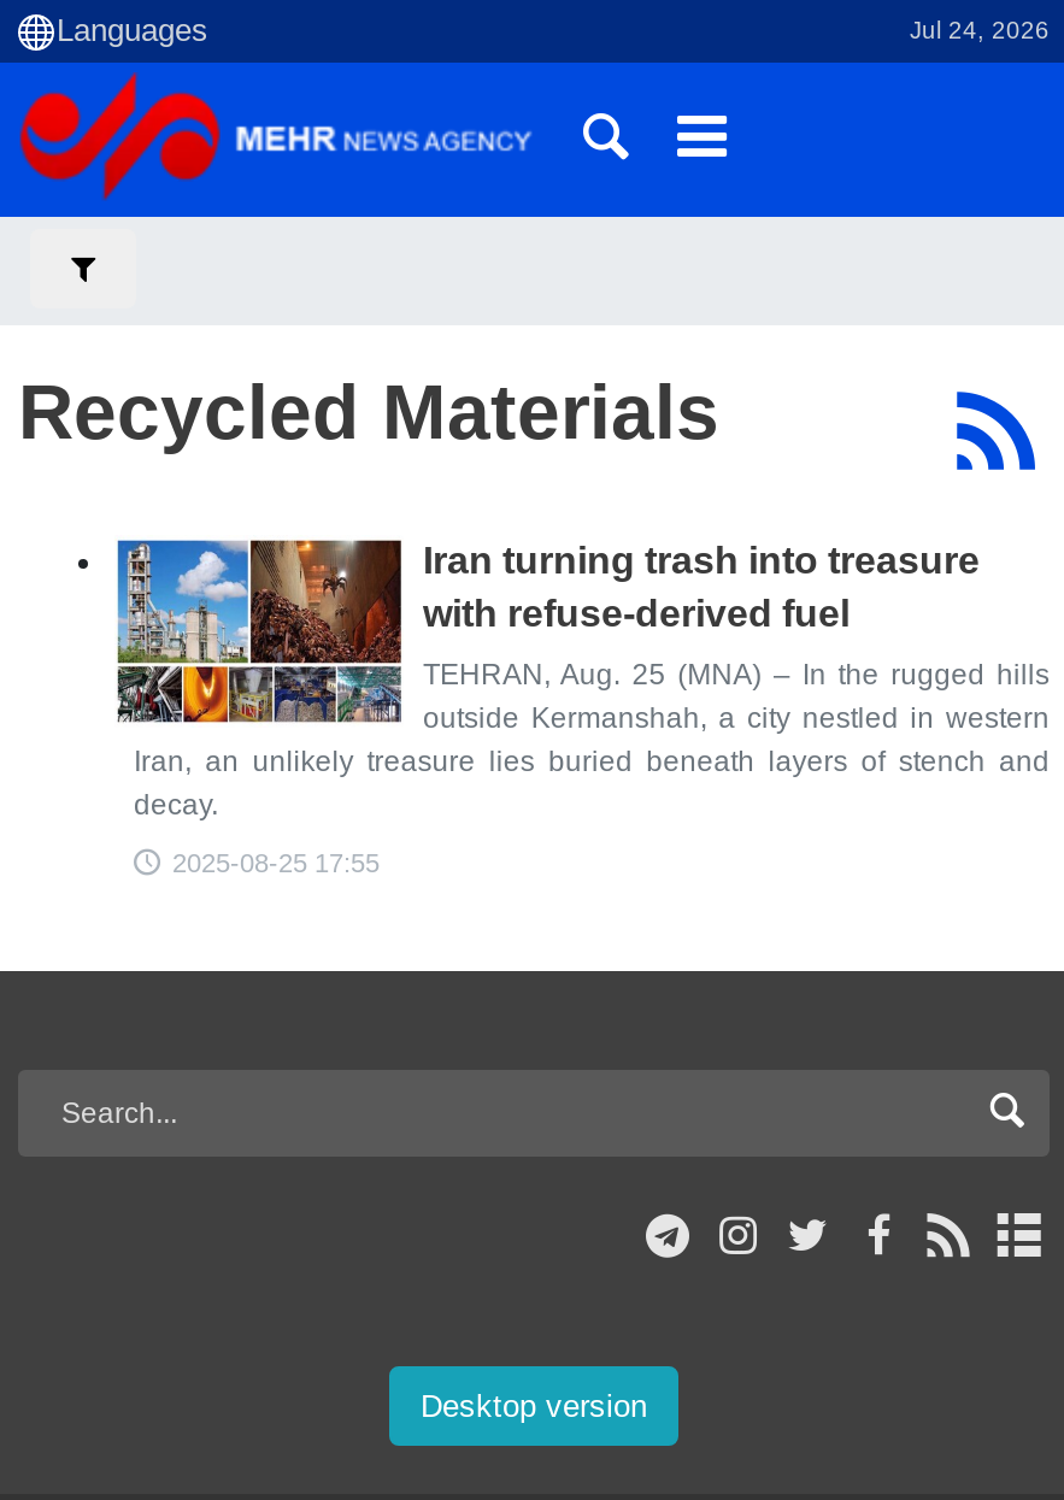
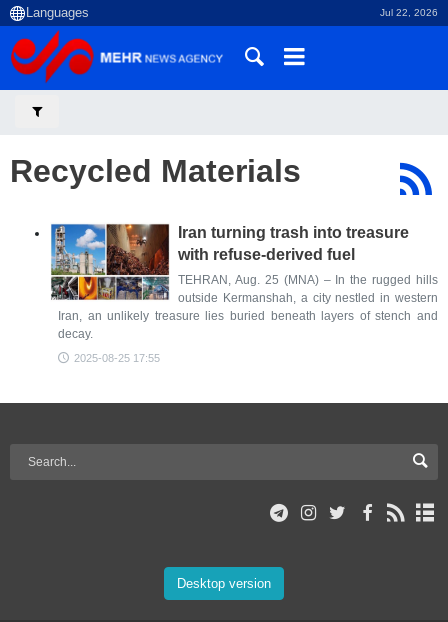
[910,17,1050,43] Jul 24, 2026 -> [380,7,438,18] Jul 22, 2026

